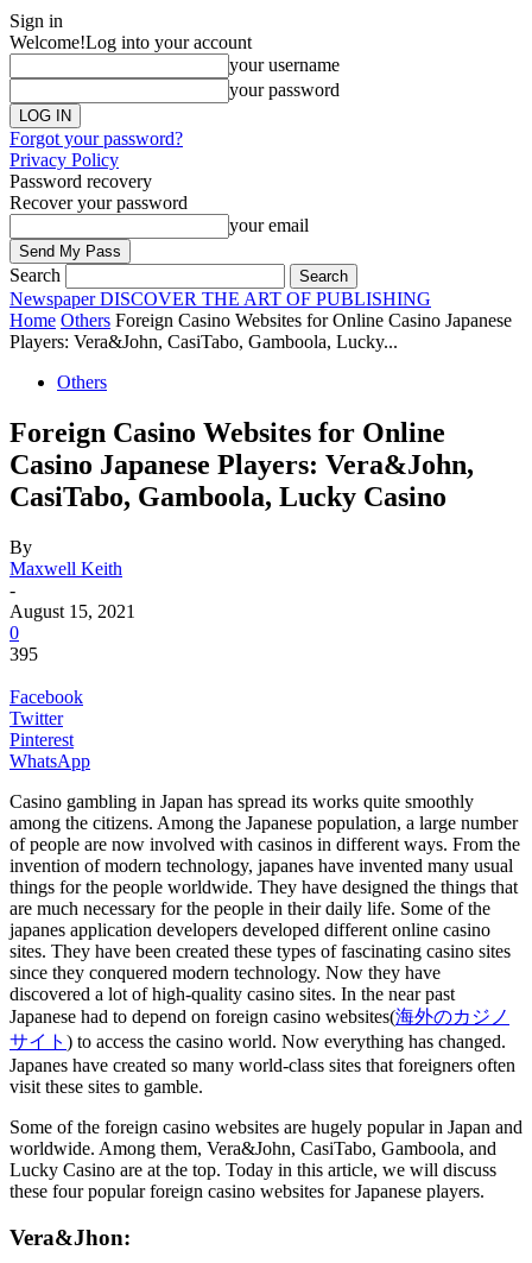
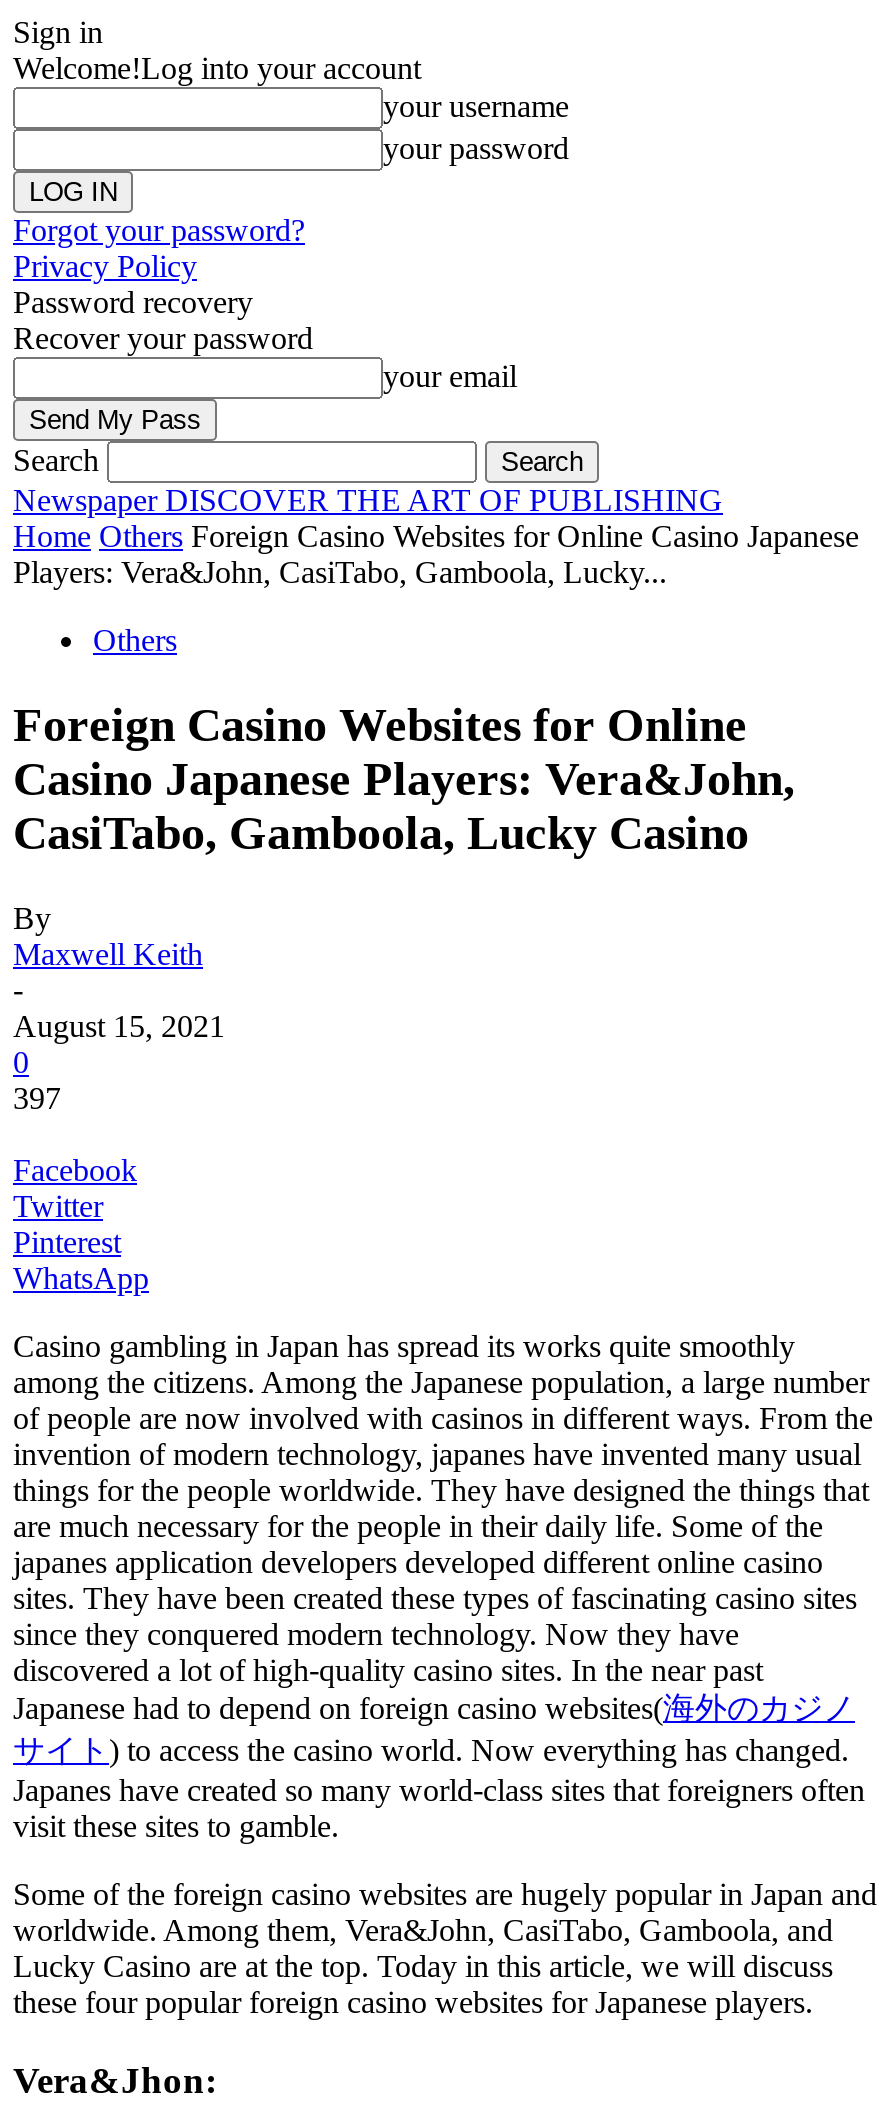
[9,644,38,664] 395 -> [13,1081,61,1115] 397

